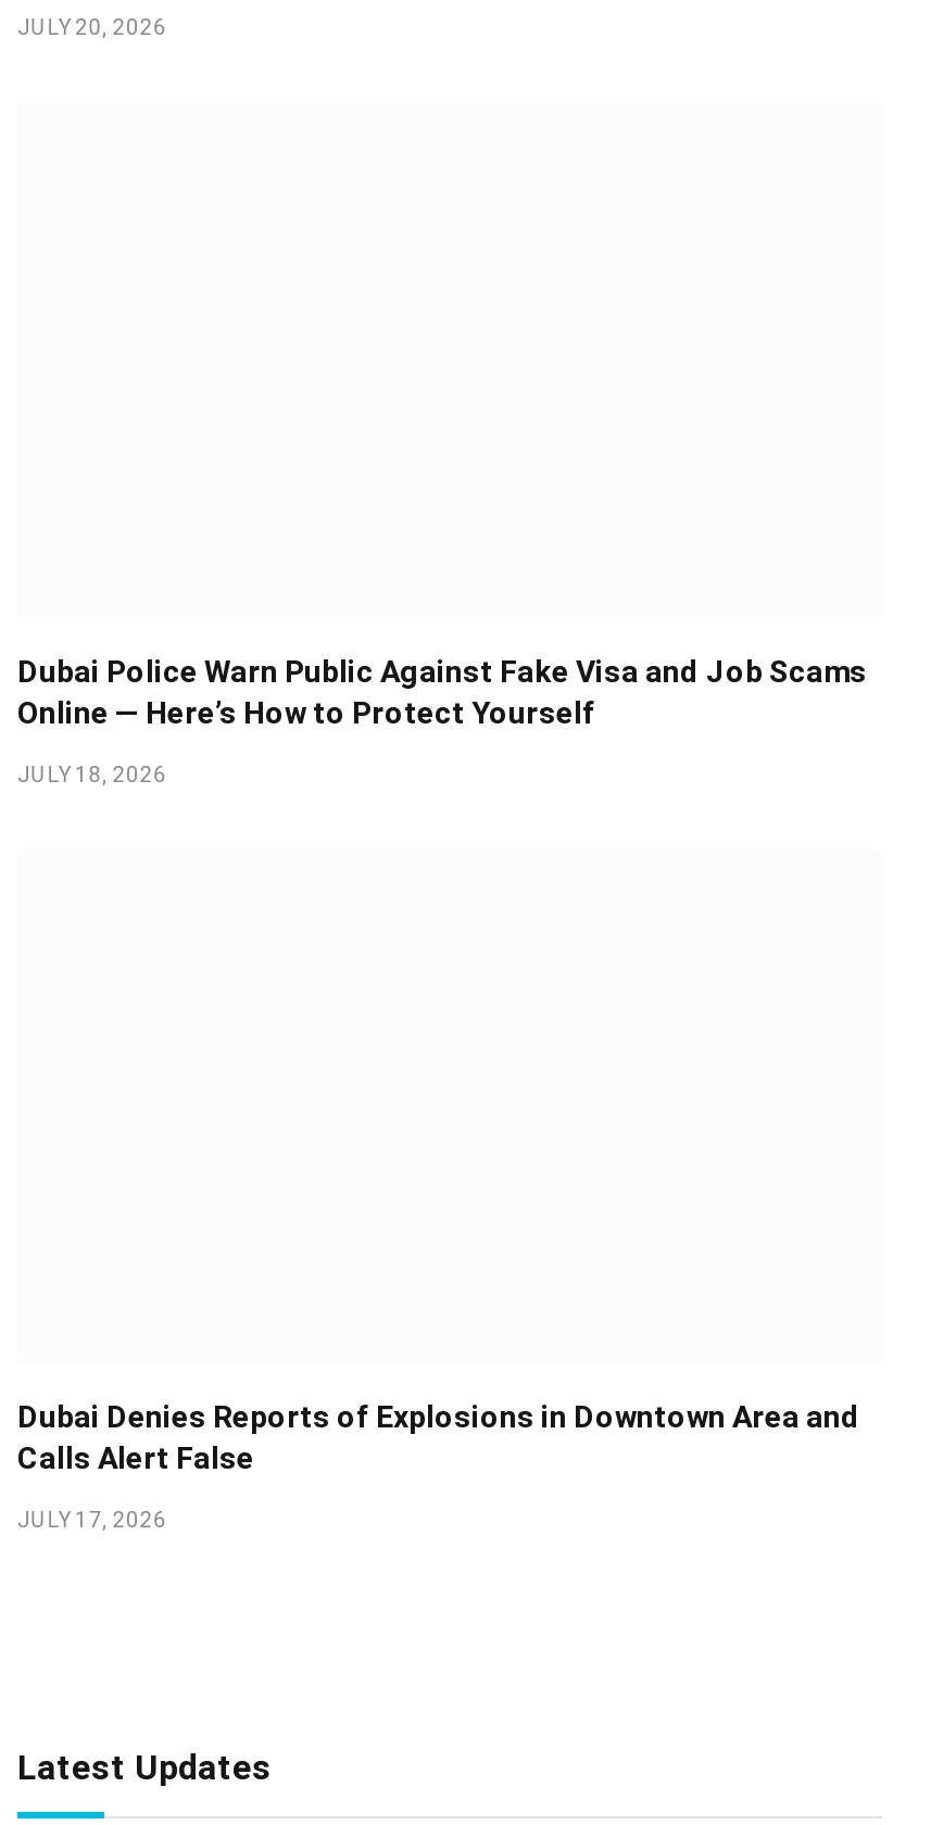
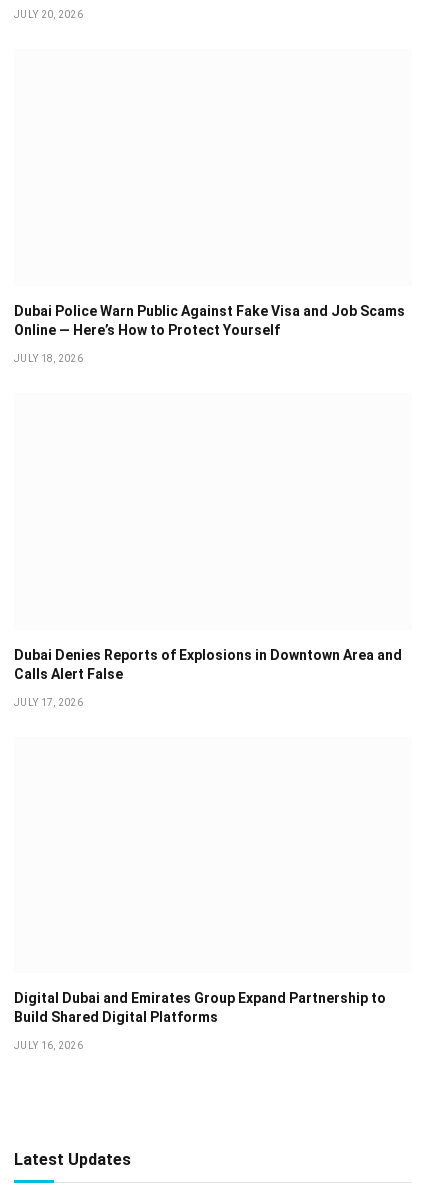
none -> [14,990,386,1051] Digital Dubai and Emirates Group Expand Partnership to | Build Shared Digital Platforms | JULY 16, 2026

